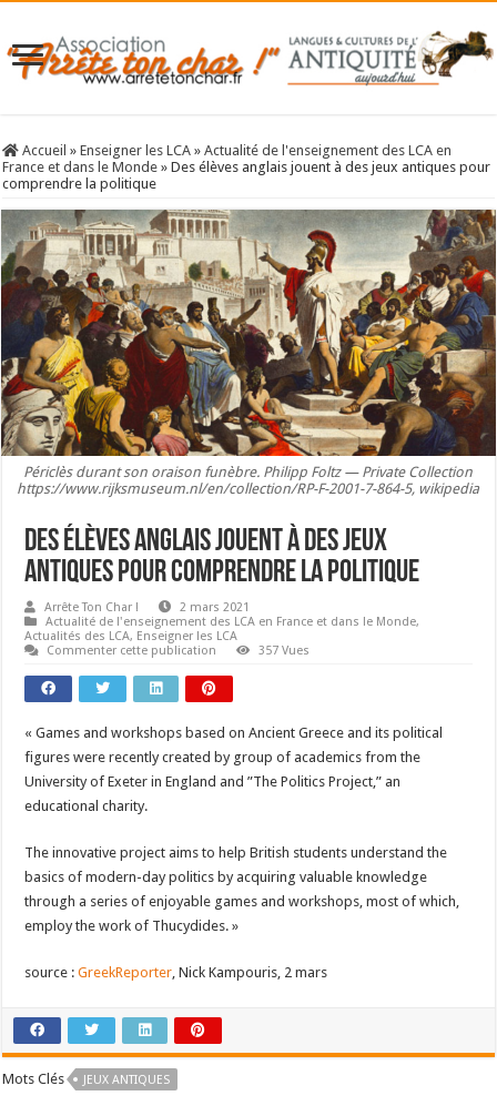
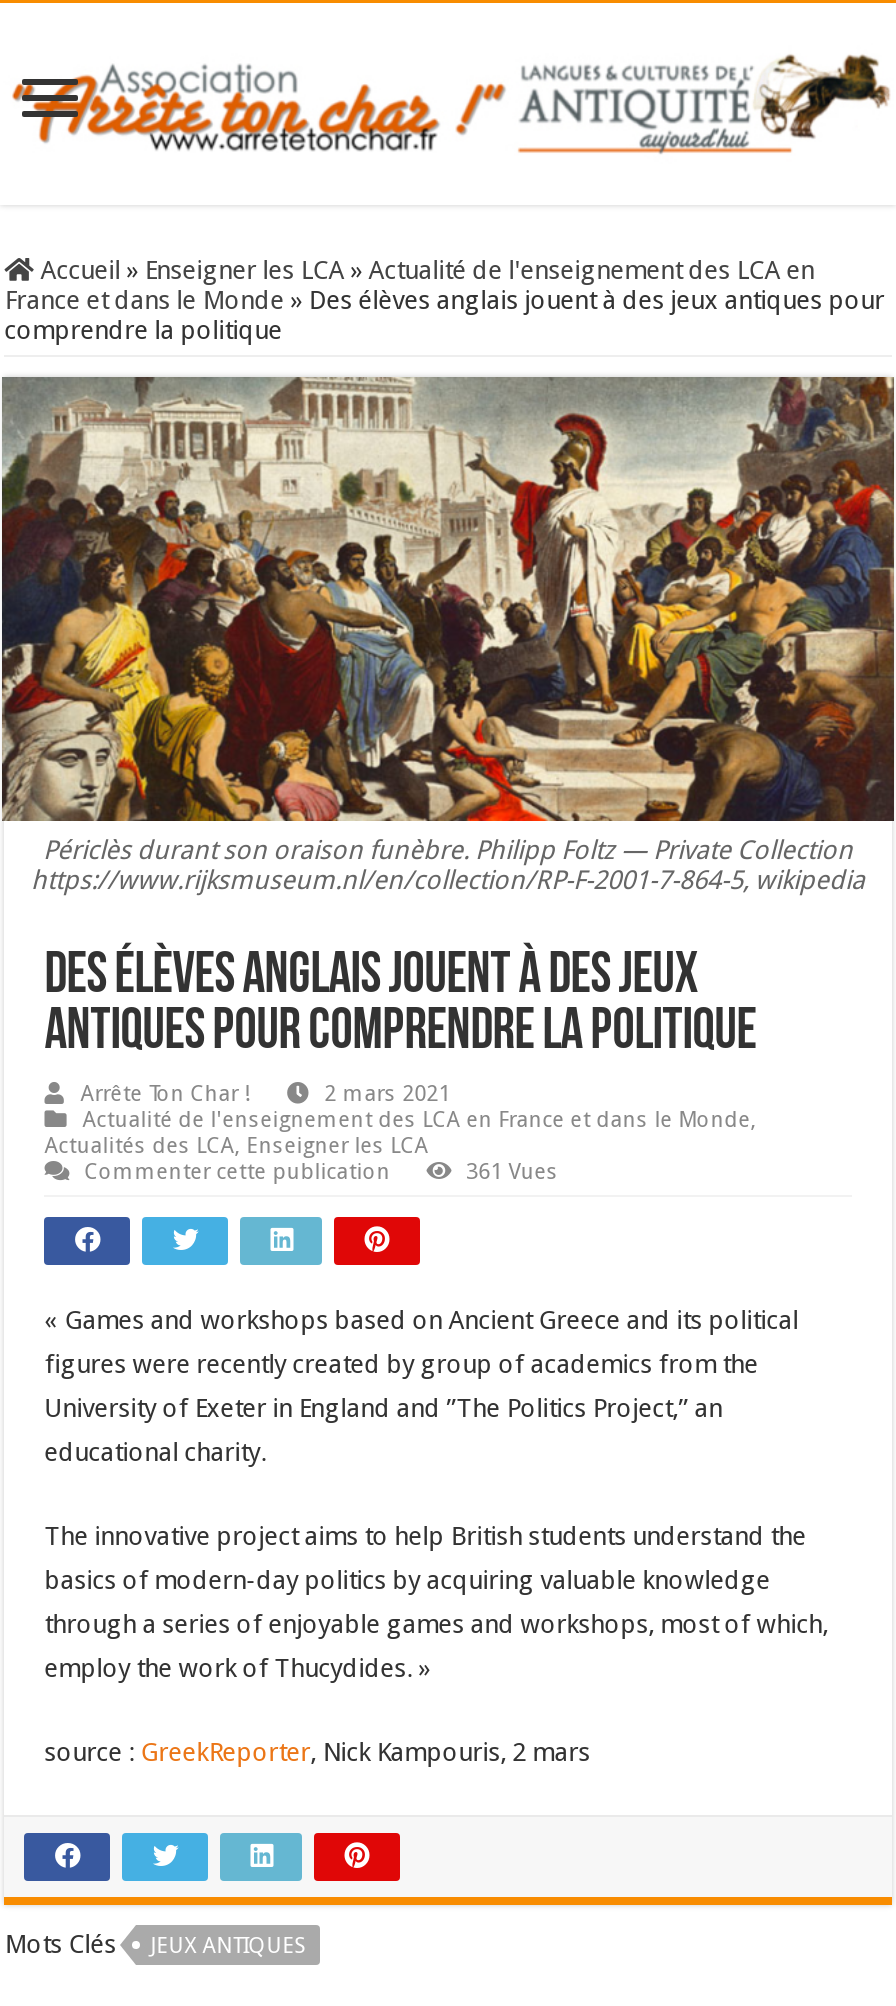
[259,644,310,658] 357 Vues -> [466,1160,558,1186] 361 Vues

